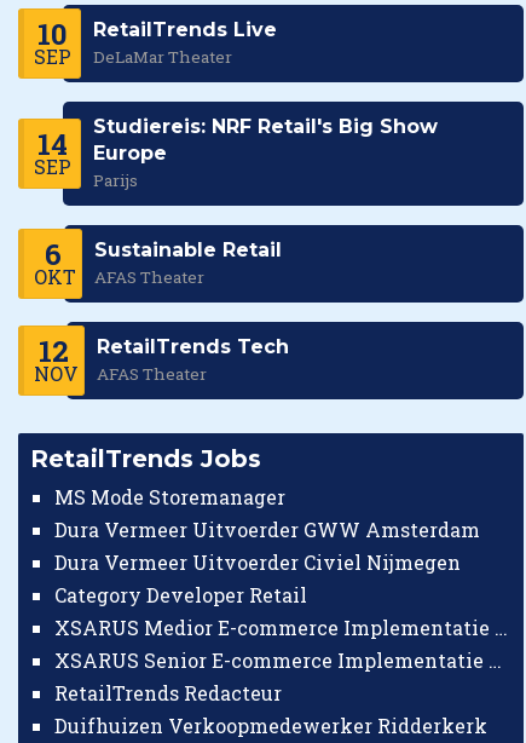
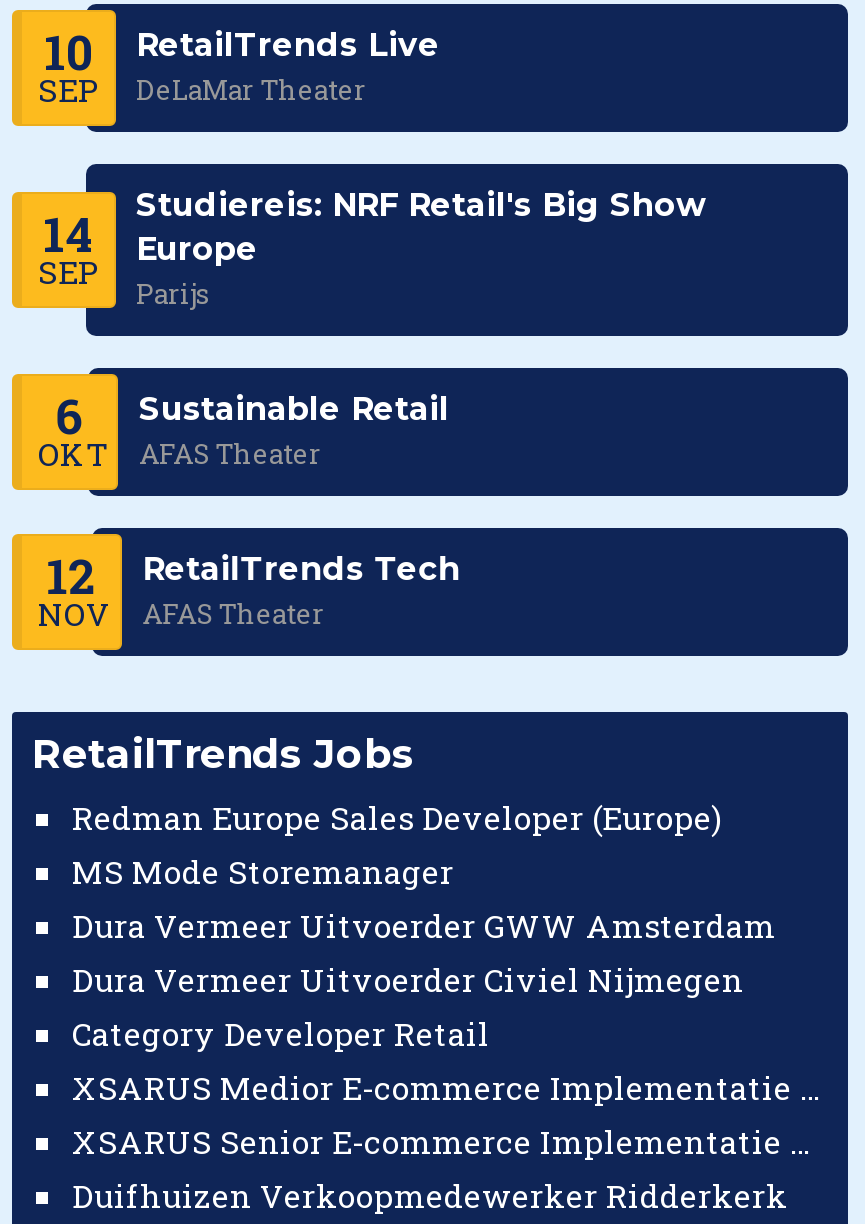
none -> [72,795,722,837] Redman Europe Sales Developer (Europe)
moved [54,484,480,607] -> [72,849,776,1053]: MS Mode Storemanager | Dura Vermeer Uitvoerder GWW Amsterdam | Dura Vermeer Uitvoerder Civiel Nijmegen | Category Developer Retail
[54,680,282,705] RetailTrends Redacteur -> none

